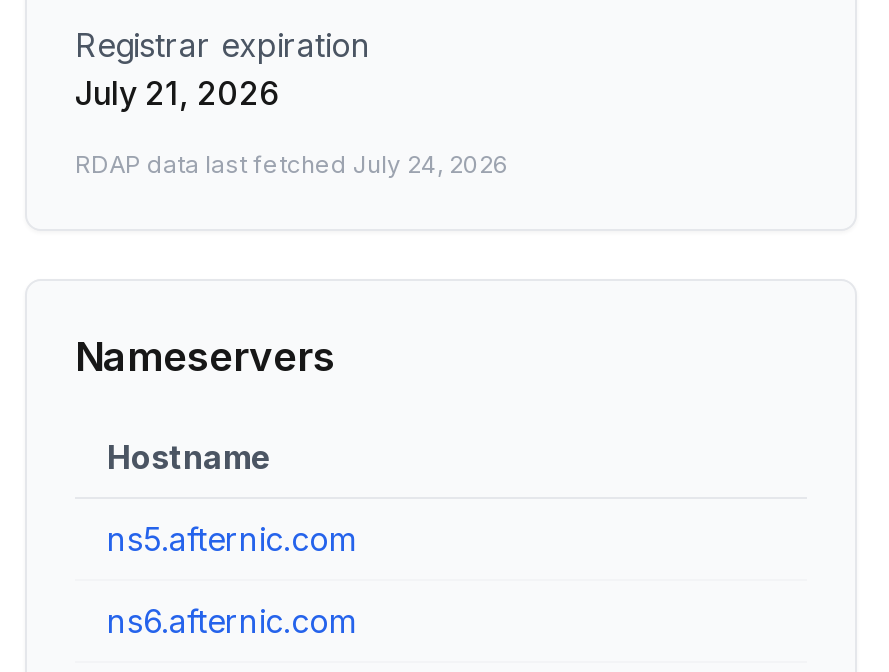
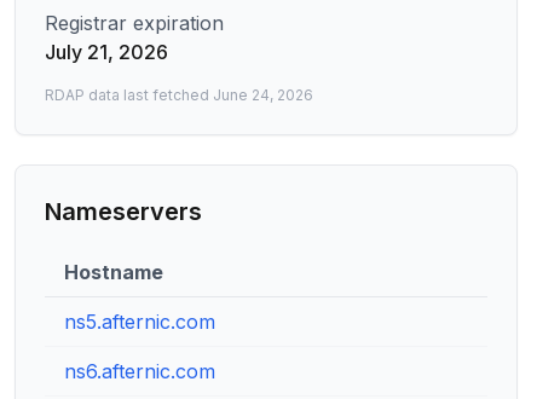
[75,149,509,179] RDAP data last fetched July 24, 2026 -> [45,86,313,104] RDAP data last fetched June 24, 2026

